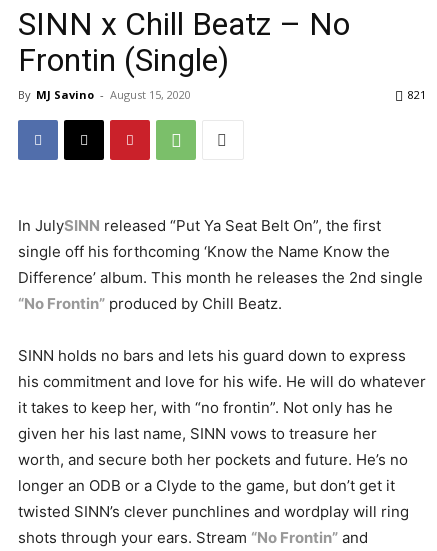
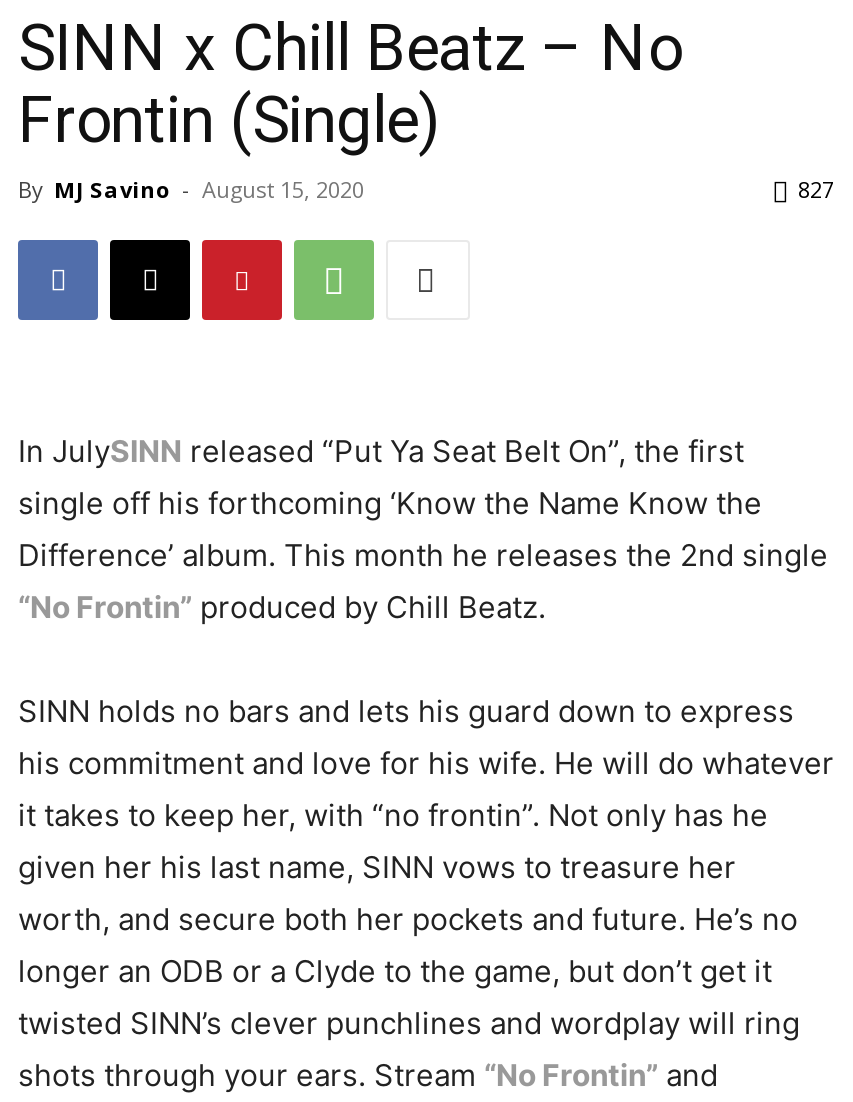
[408,87,426,102] 821 -> [798,174,834,204] 827

